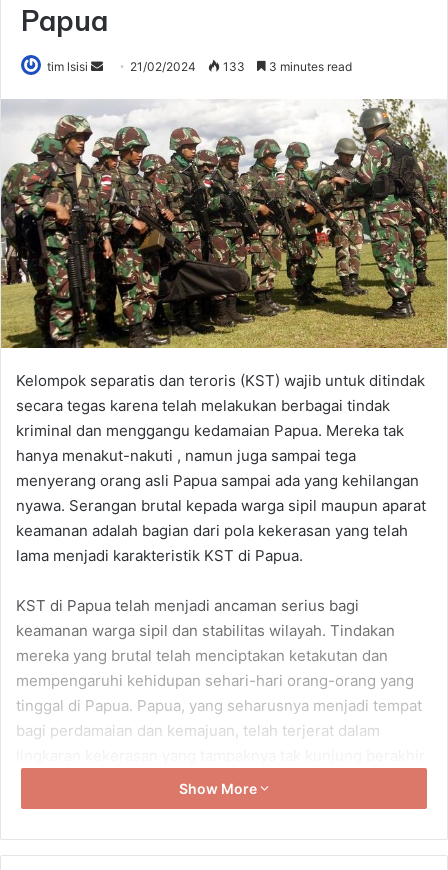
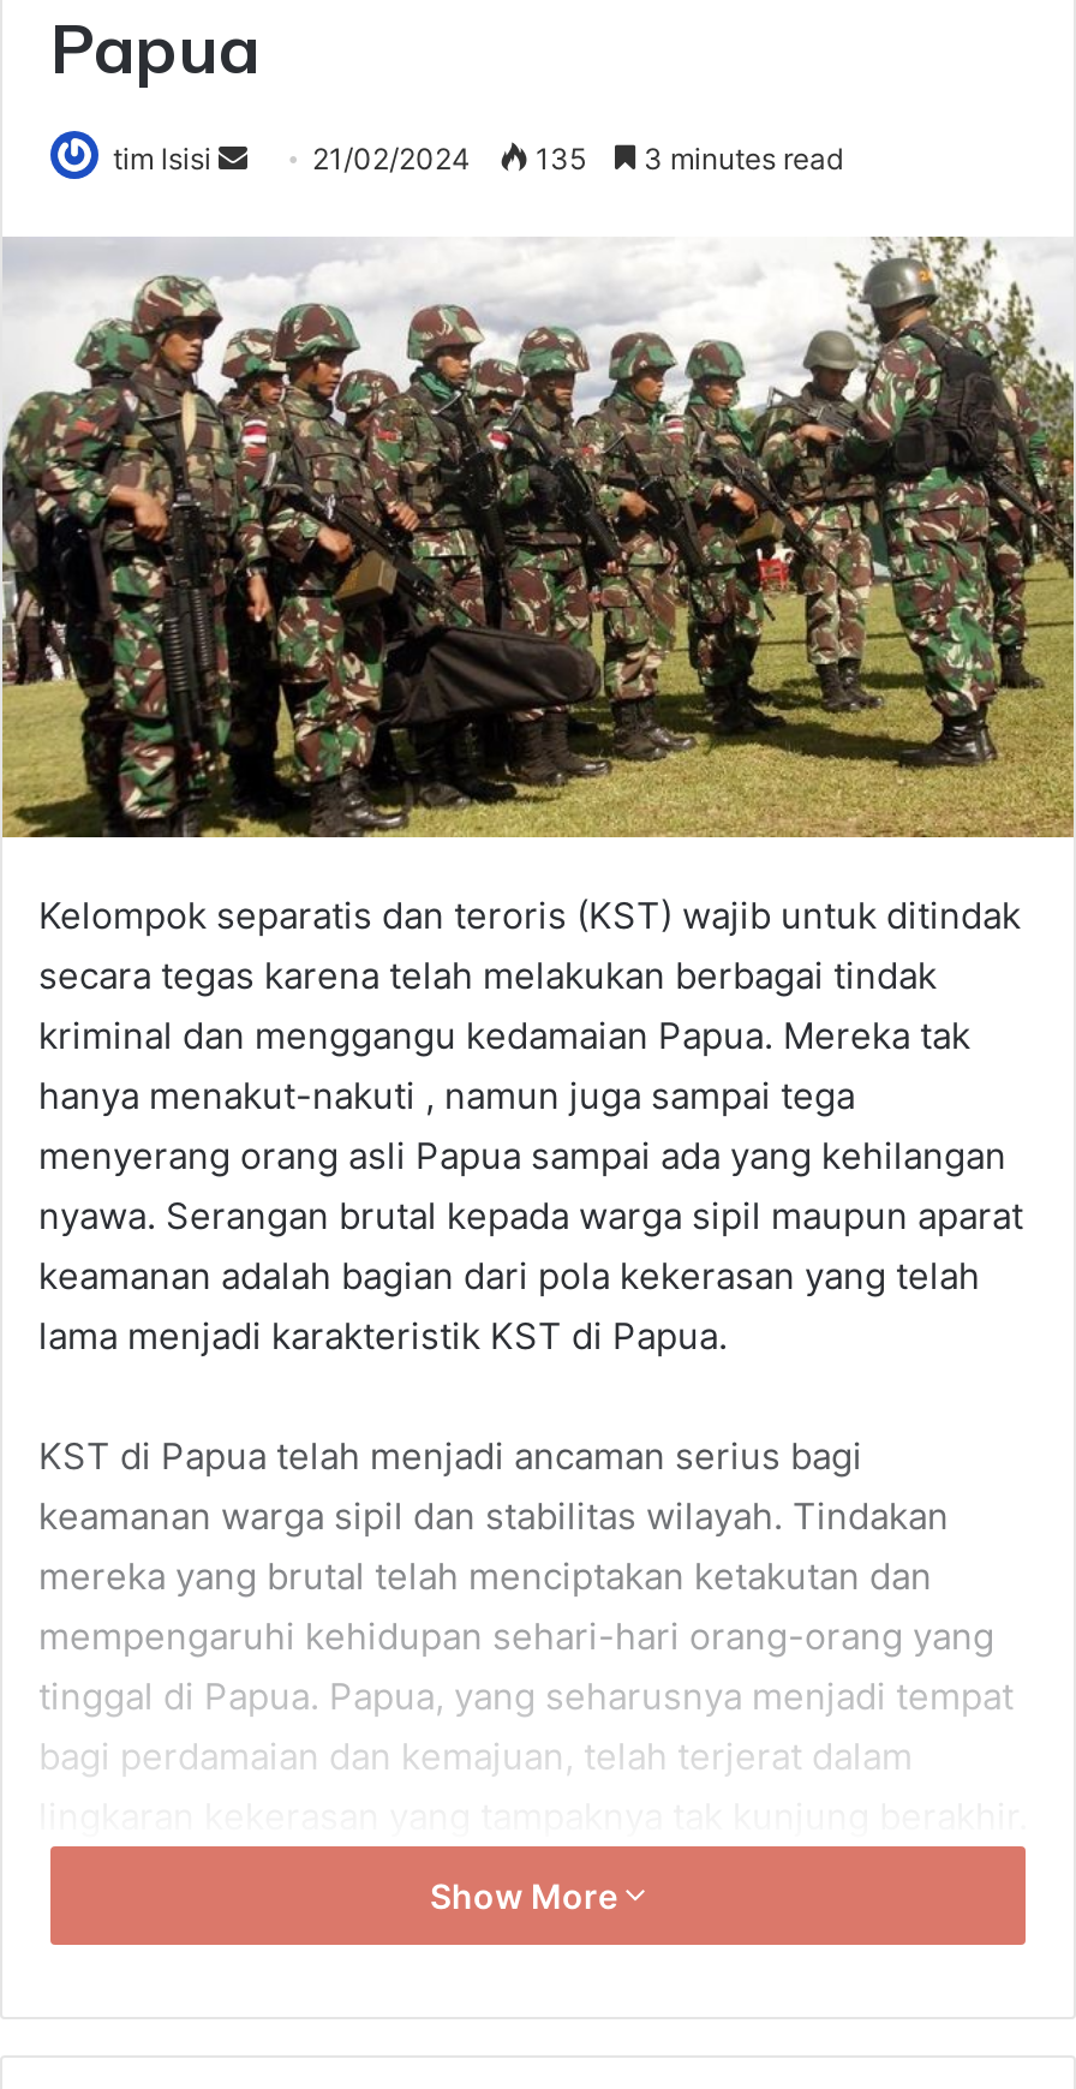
[220,59,245,74] 133 -> [528,141,586,177] 135

